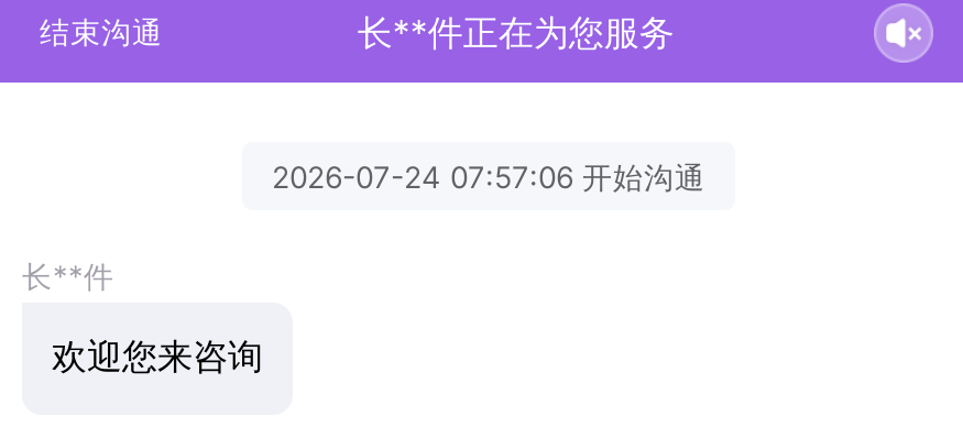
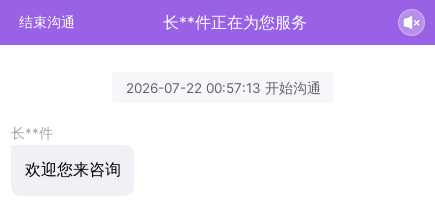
[272,159,705,194] 2026-07-24 07:57:06 开始沟通 -> [125,80,320,96] 2026-07-22 00:57:13 开始沟通

